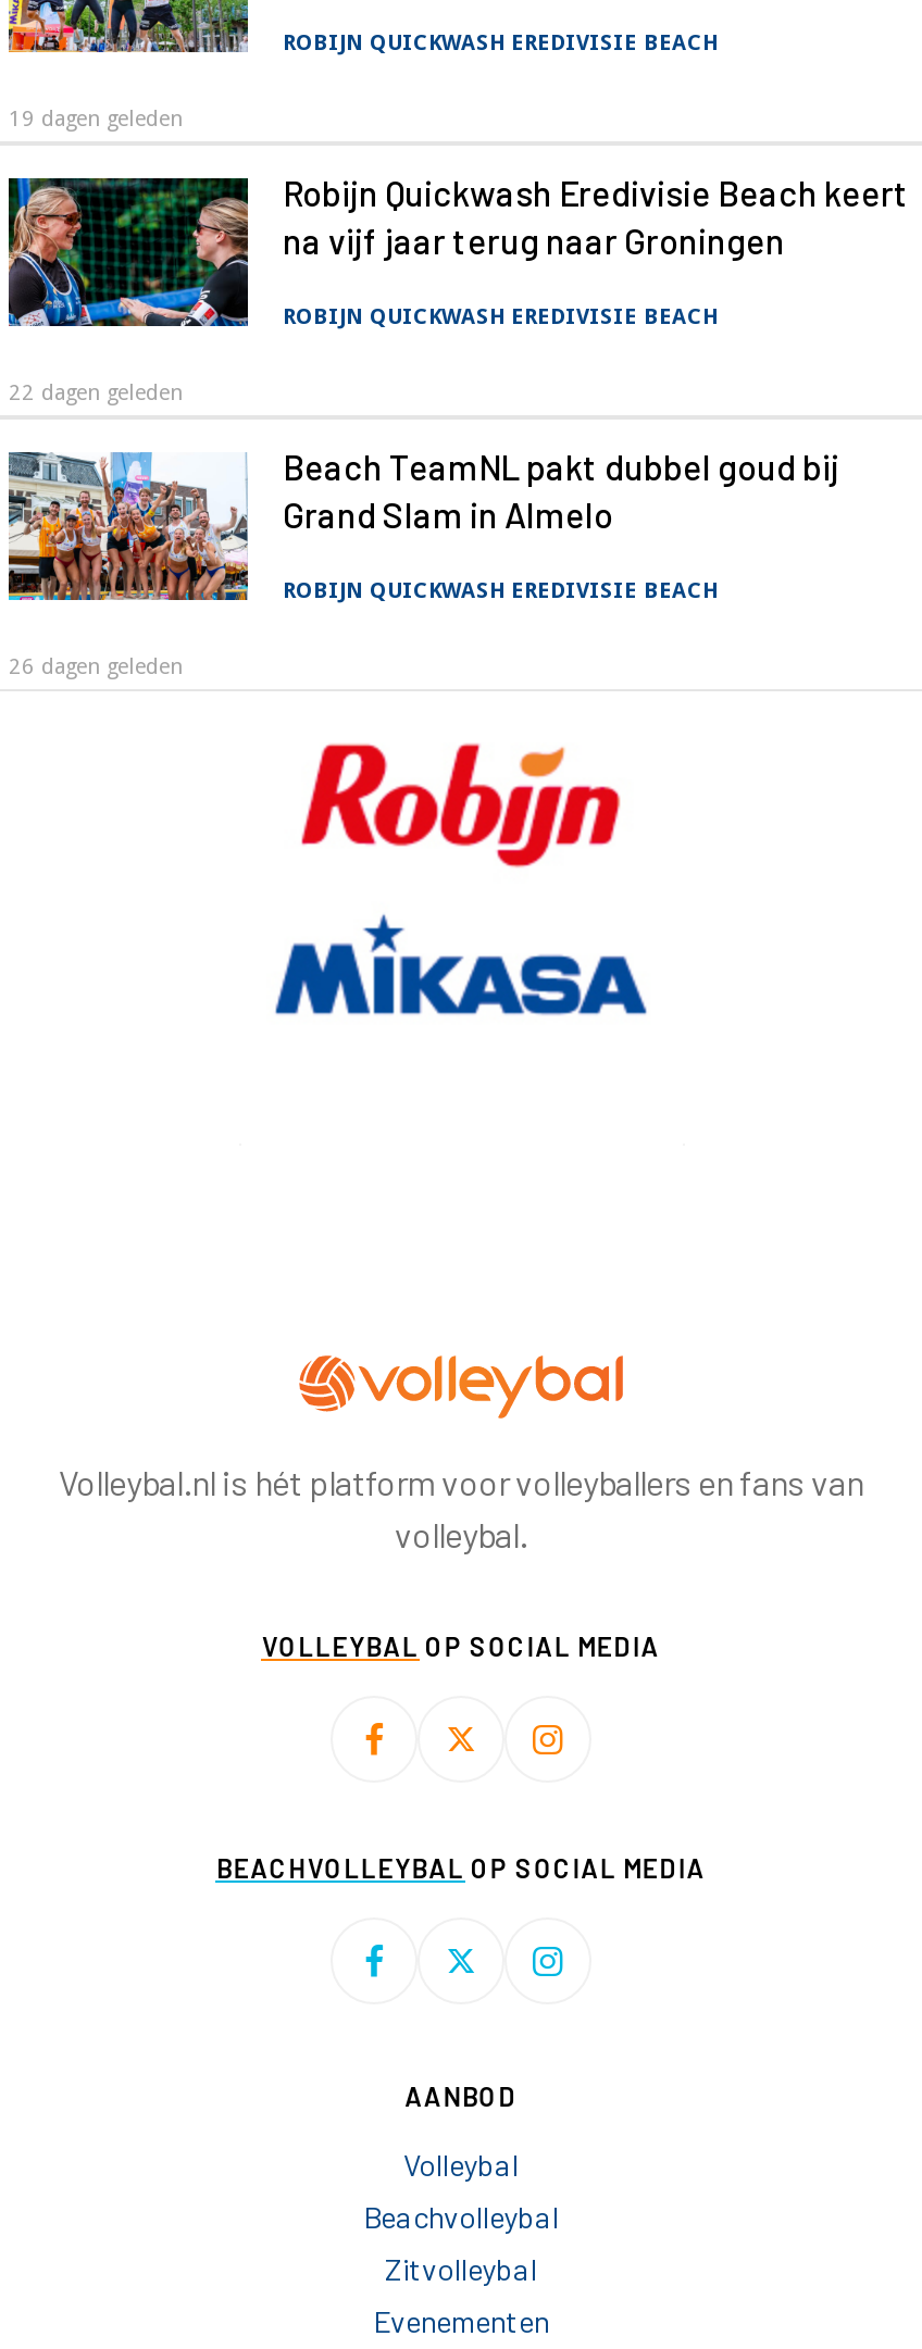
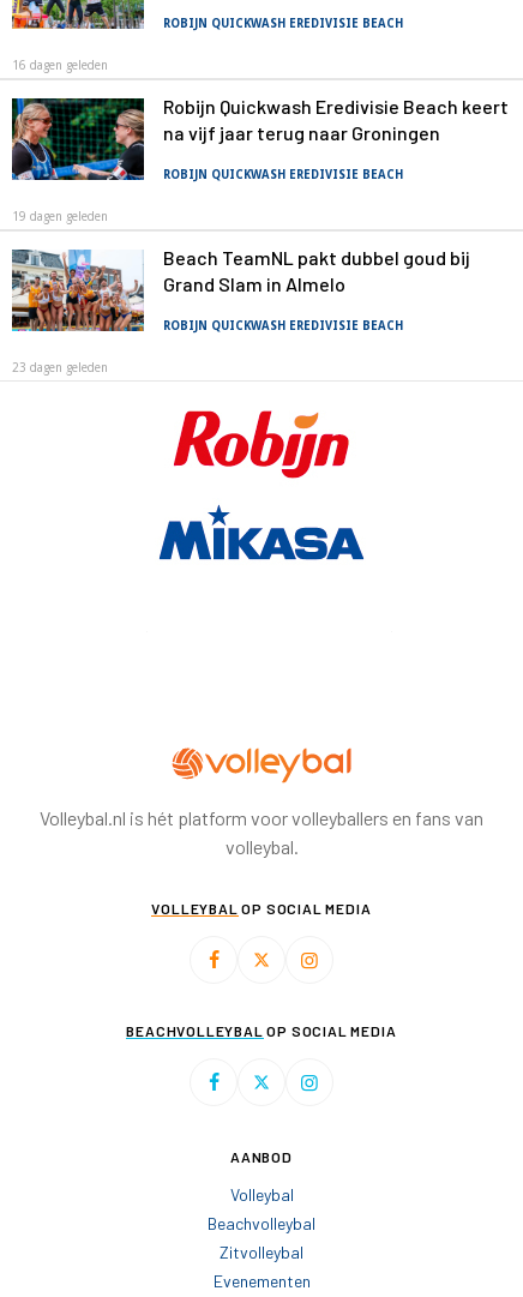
none -> [12,58,108,72] 16 dagen geleden
moved [9,106,183,130] -> [12,209,108,223]: 19 dagen geleden
[9,380,183,403] 22 dagen geleden -> none
[9,654,183,677] 26 dagen geleden -> [12,361,108,374] 23 dagen geleden

